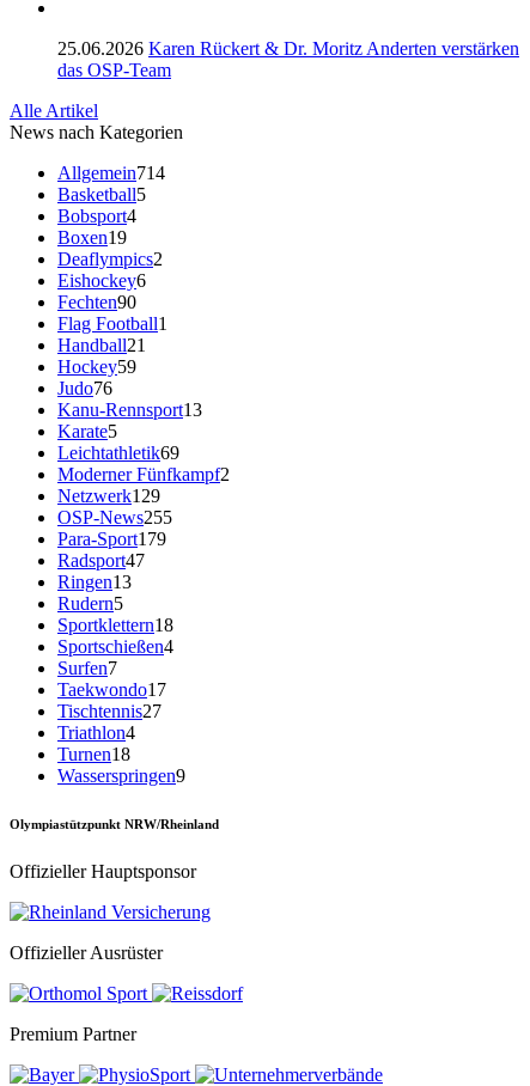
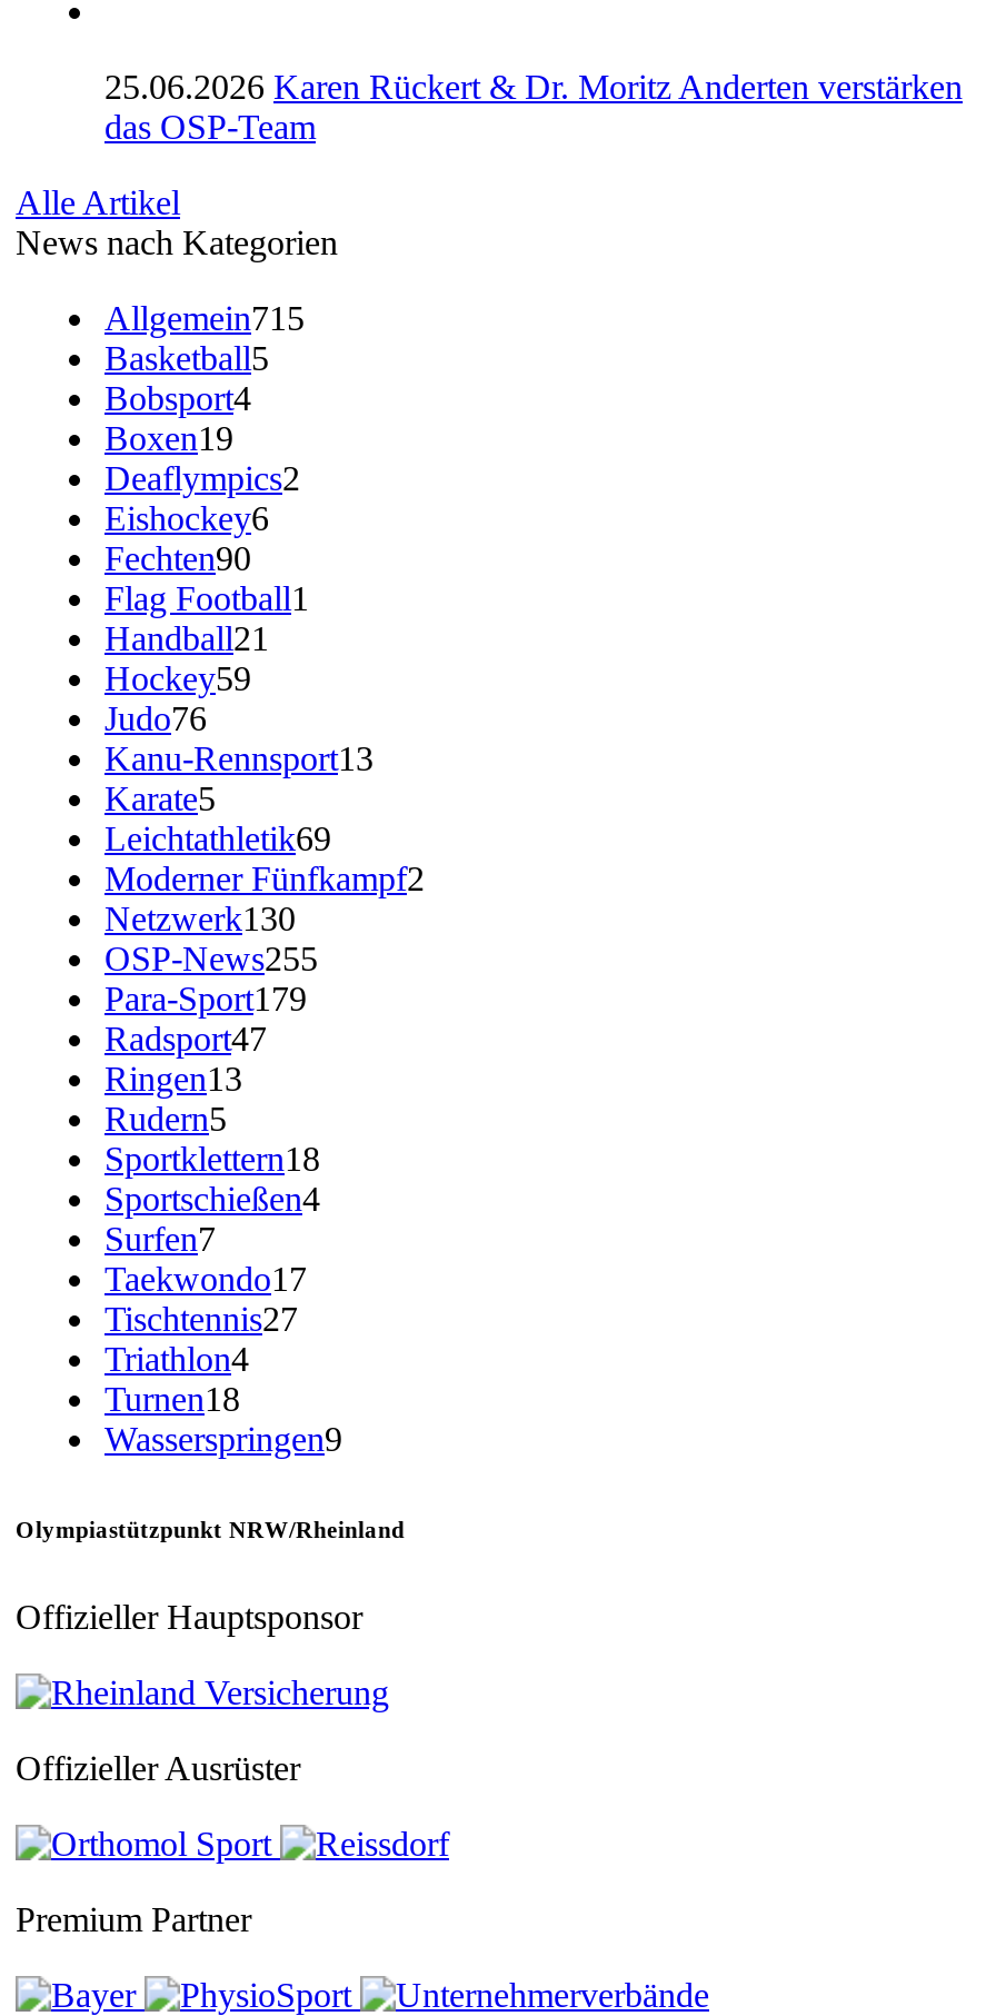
[57,163,165,183] Allgemein714 -> [104,300,305,337] Allgemein715
[57,486,160,506] Netzwerk129 -> [104,900,296,938] Netzwerk130

